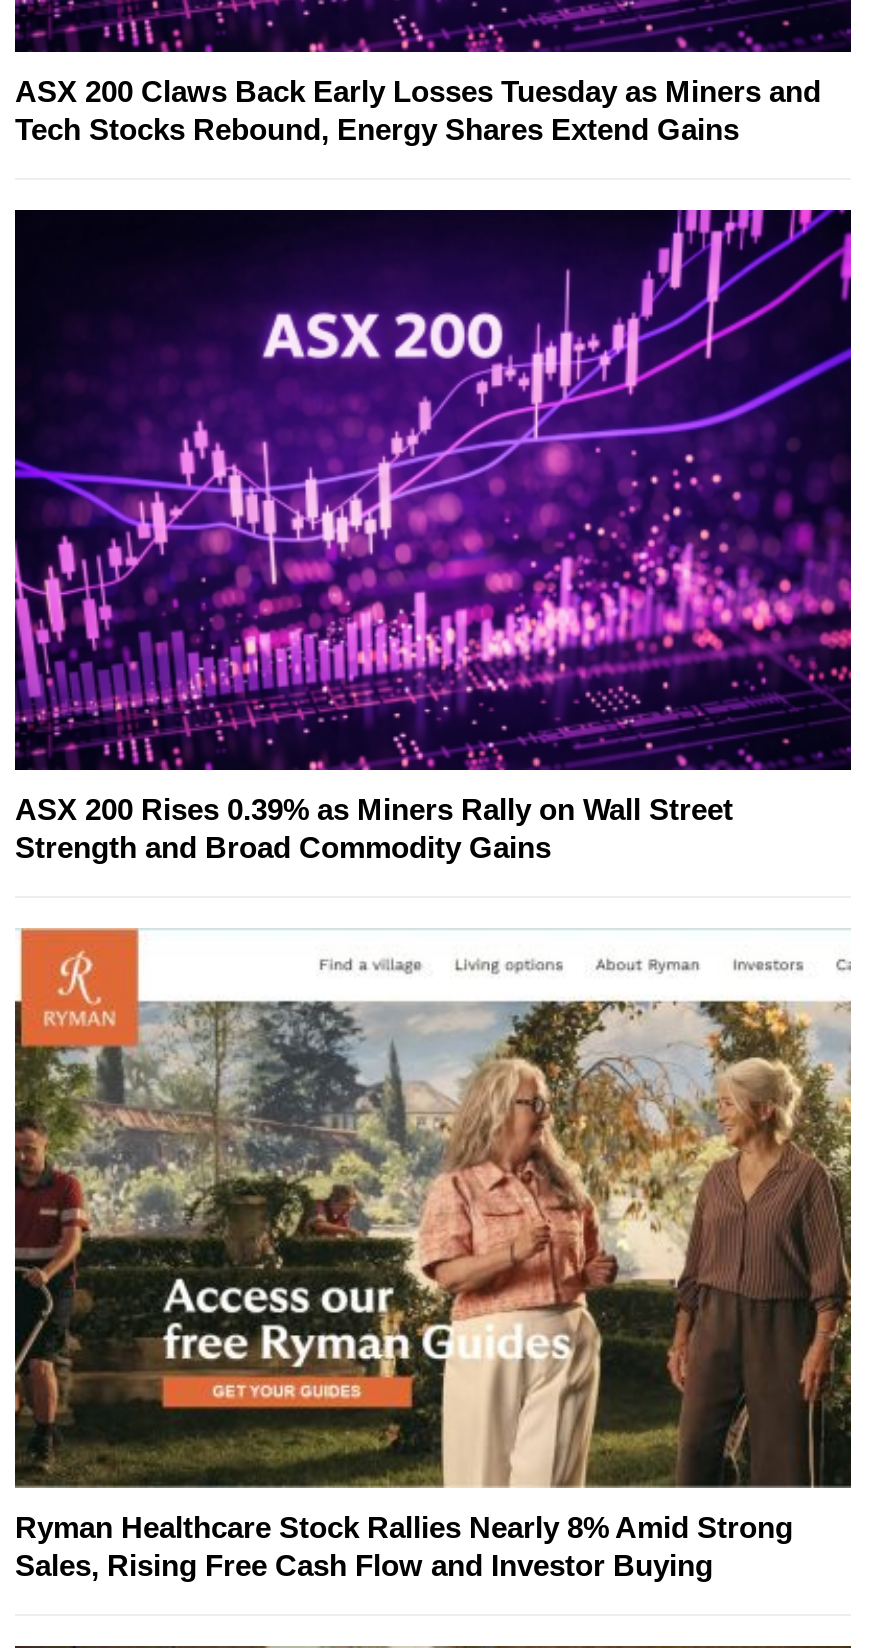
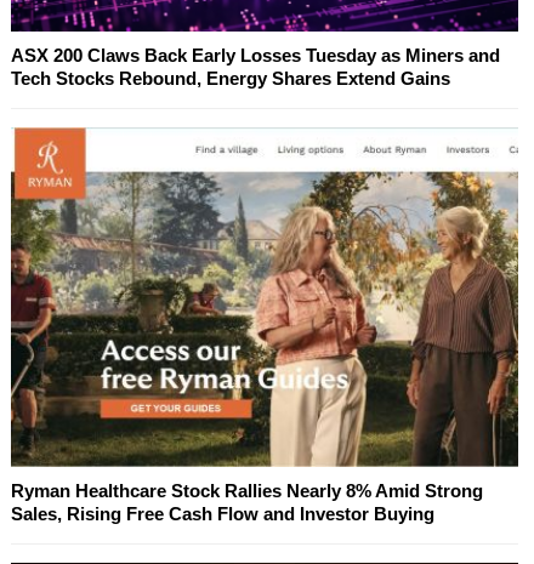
[13,208,853,864] [image] | ASX 200 Rises 0.39% as Miners Rally on Wall Street | Strength and Broad Commodity Gains -> none

